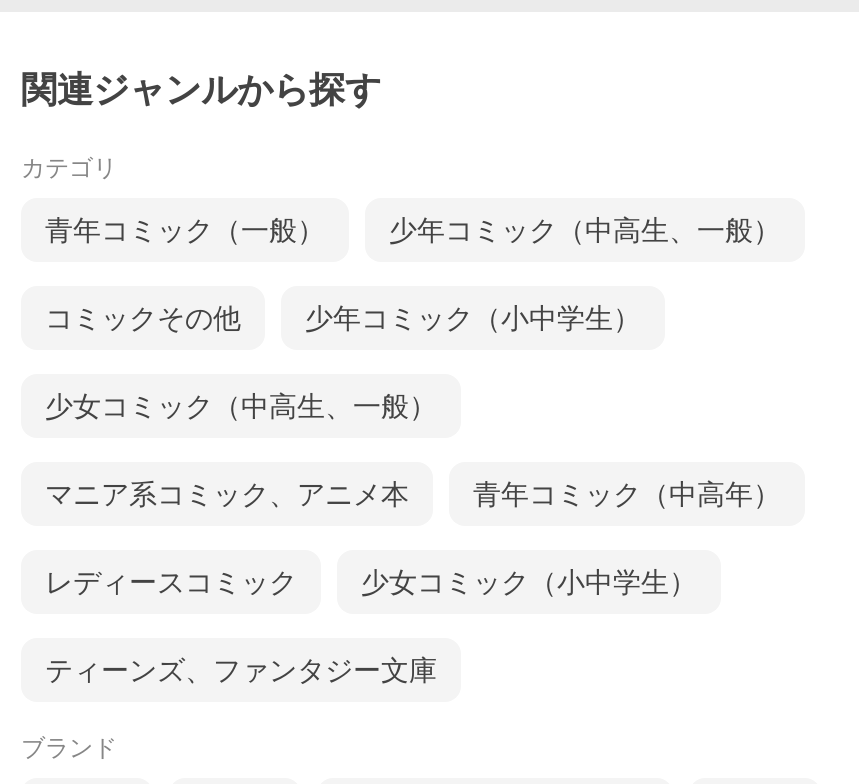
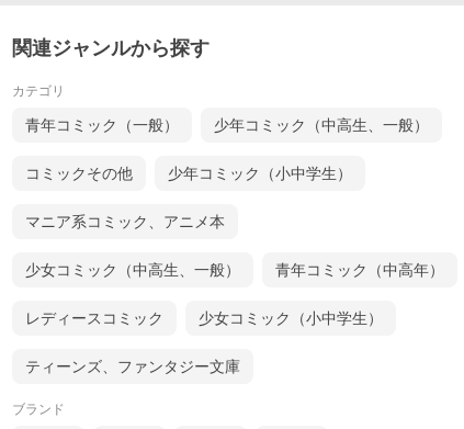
moved [45,390,437,422] -> [25,261,240,279]: 少女コミック（中高生、一般）
moved [45,478,409,510] -> [25,213,225,230]: マニア系コミック、アニメ本

